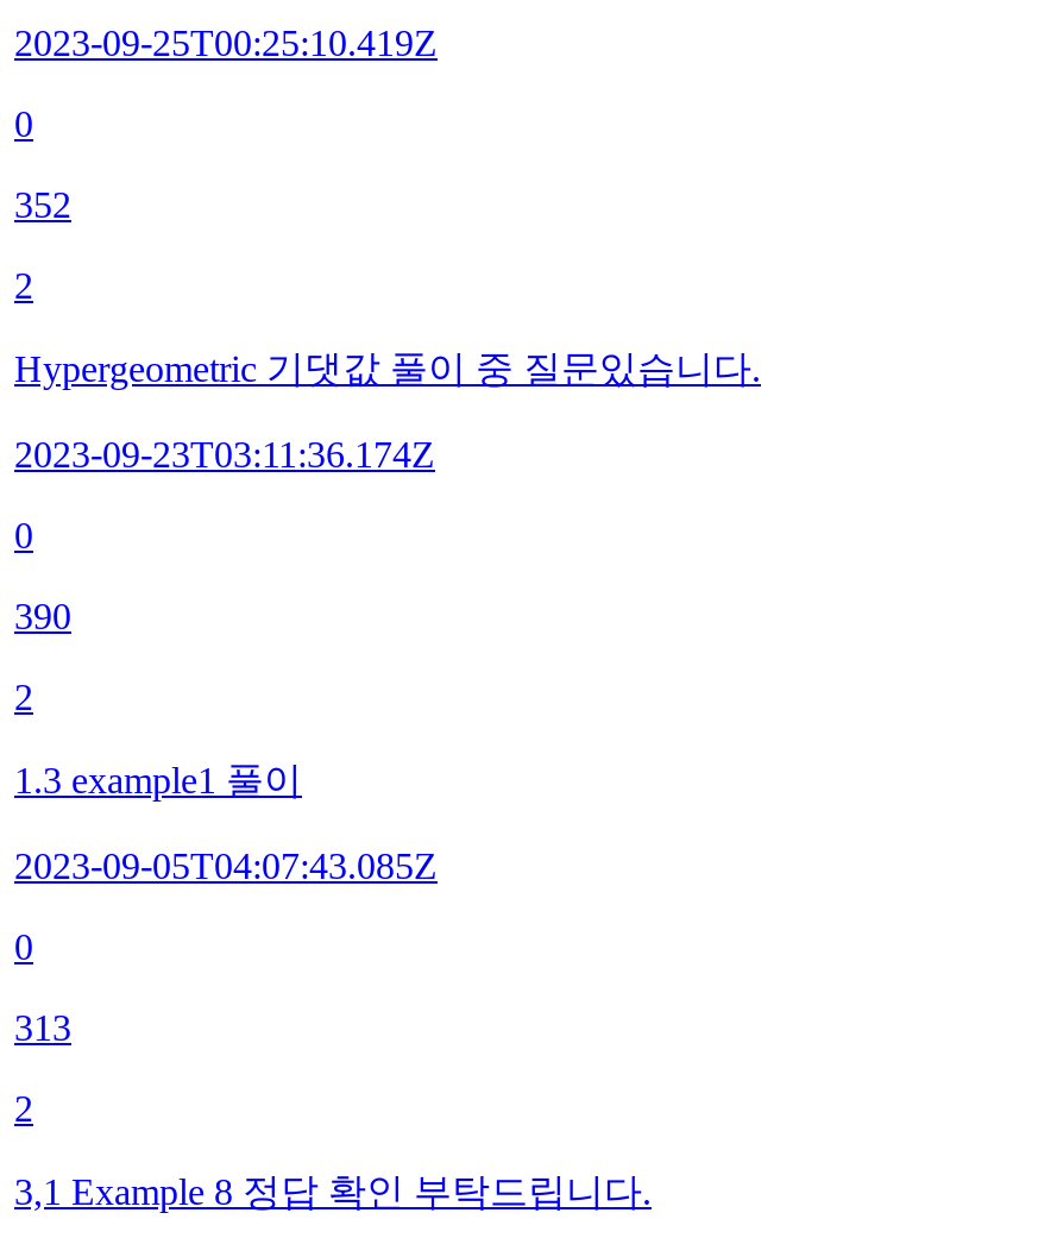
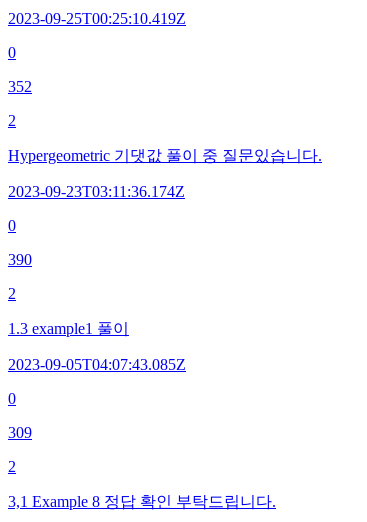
[14,1007,71,1047] 313 -> [8,424,32,441] 309

